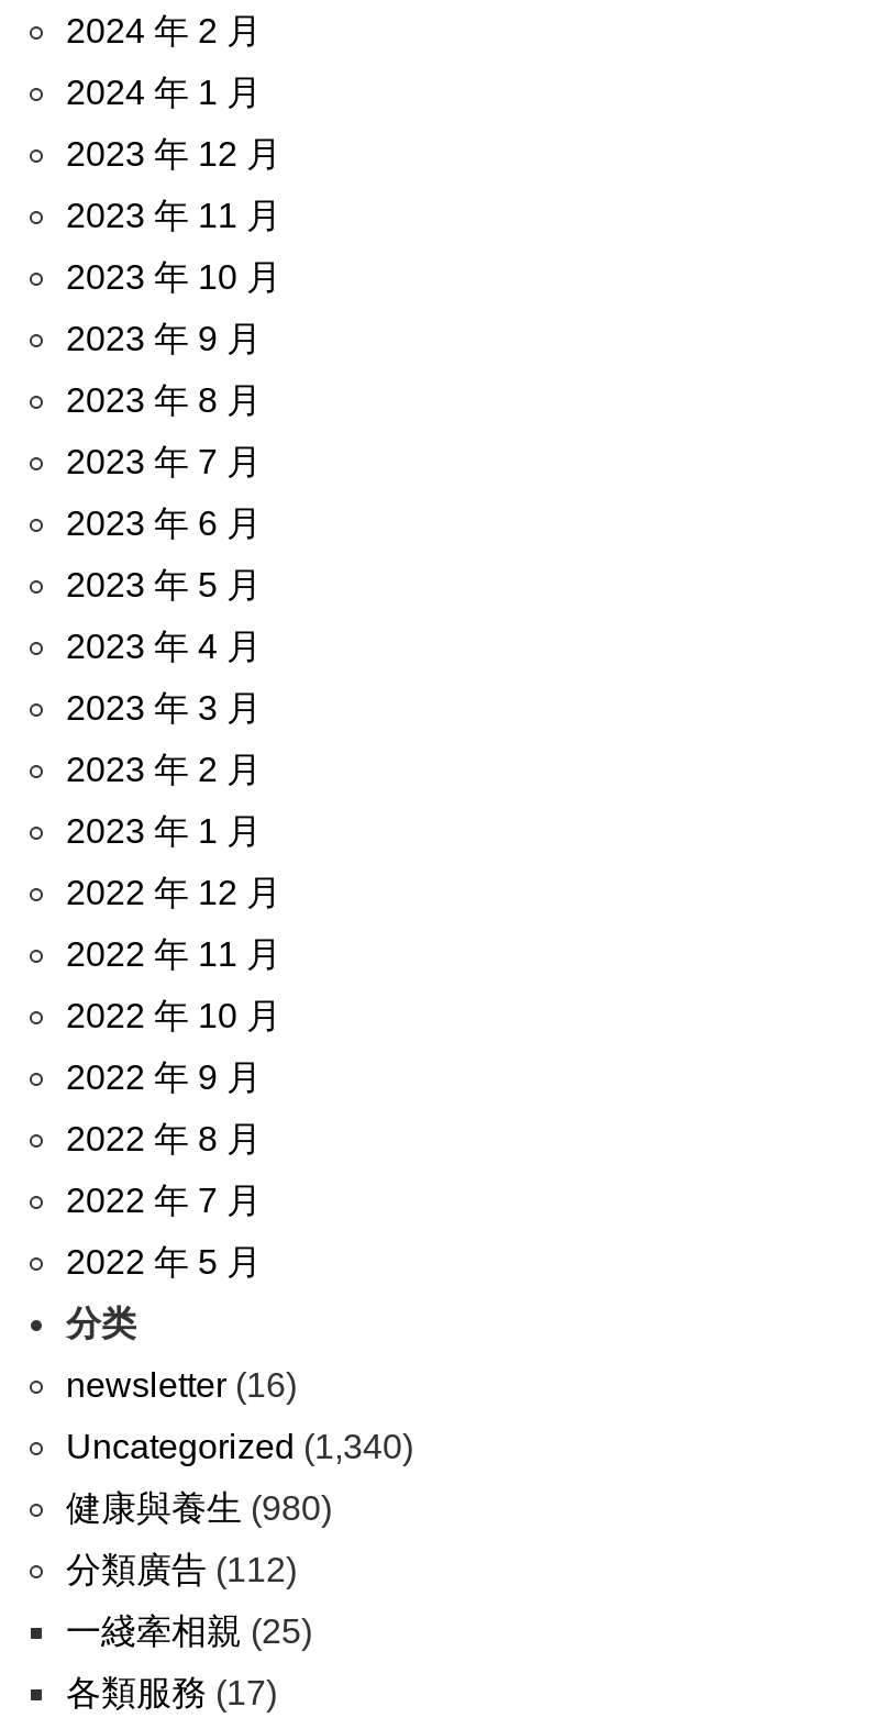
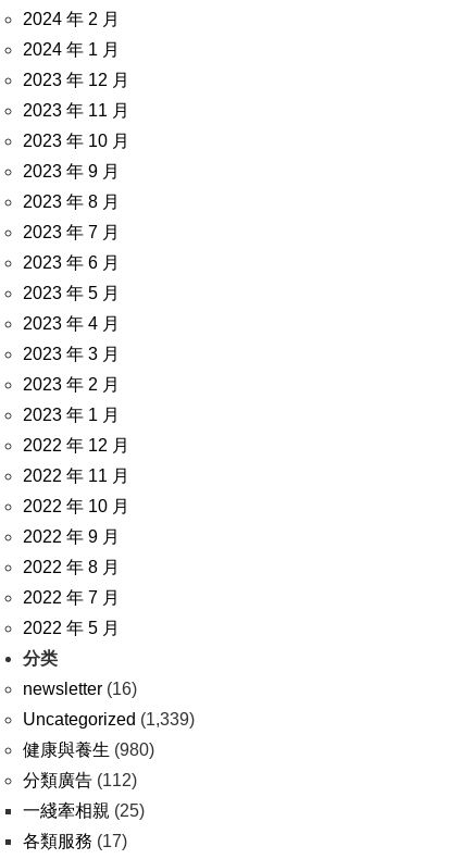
[66,1428,413,1465] Uncategorized (1,340) -> [23,710,195,729] Uncategorized (1,339)

